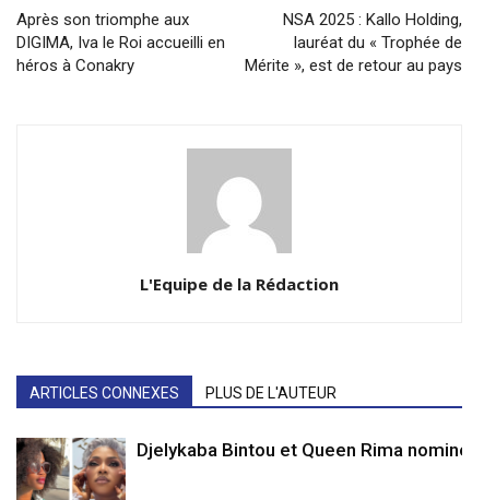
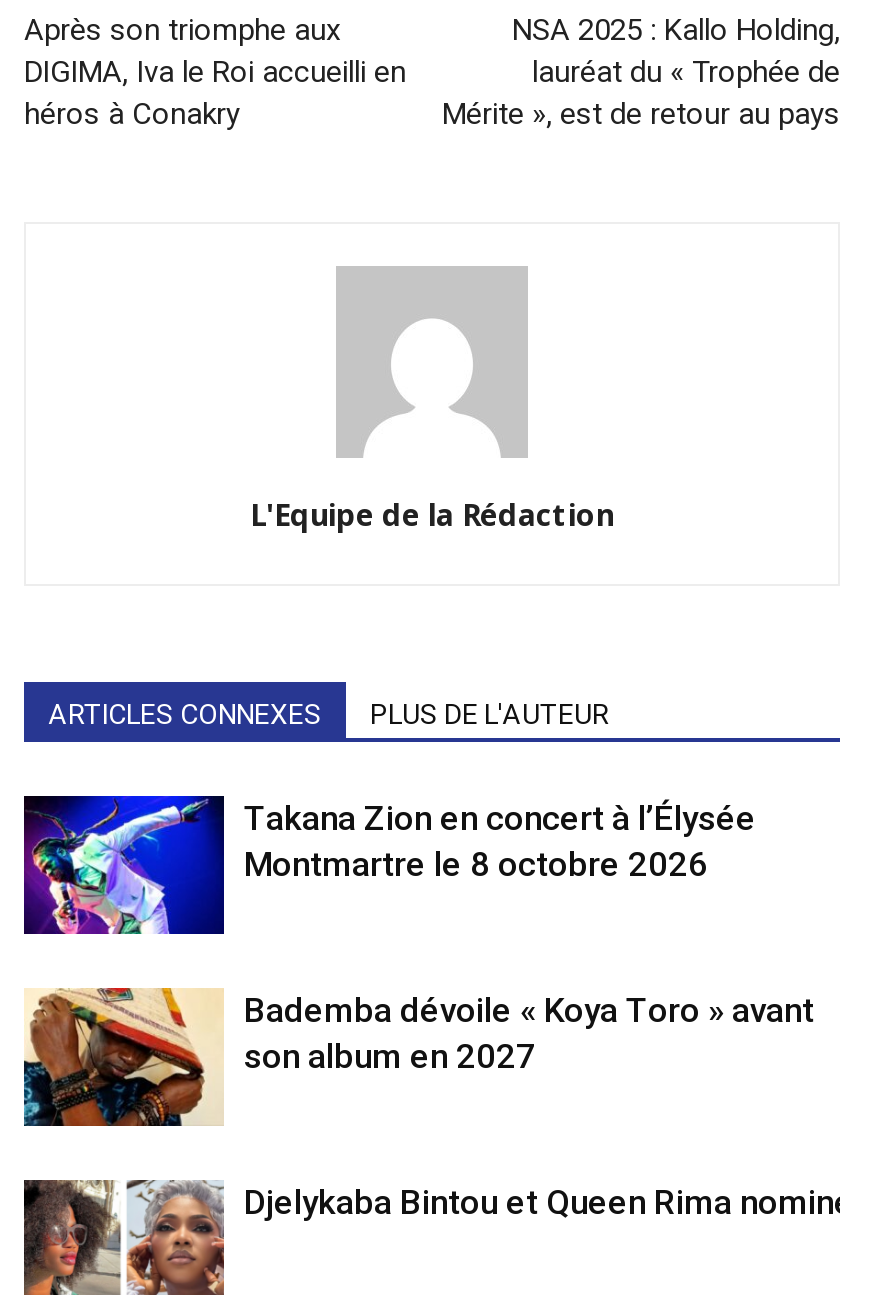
none -> [22,985,814,1129] [image] | Bademba dévoile « Koya Toro » avant | son album en 2027
none -> [24,793,756,937] [image] | Takana Zion en concert à l’Élysée | Montmartre le 8 octobre 2026

